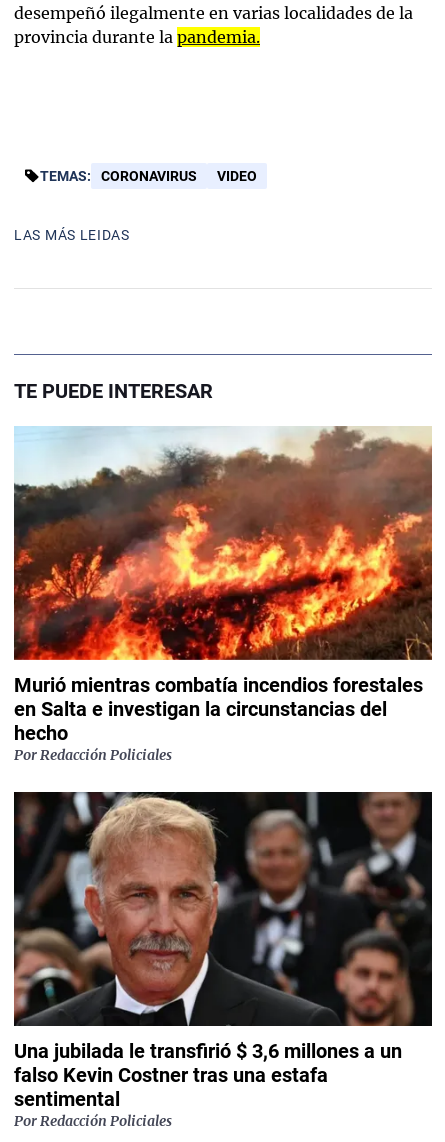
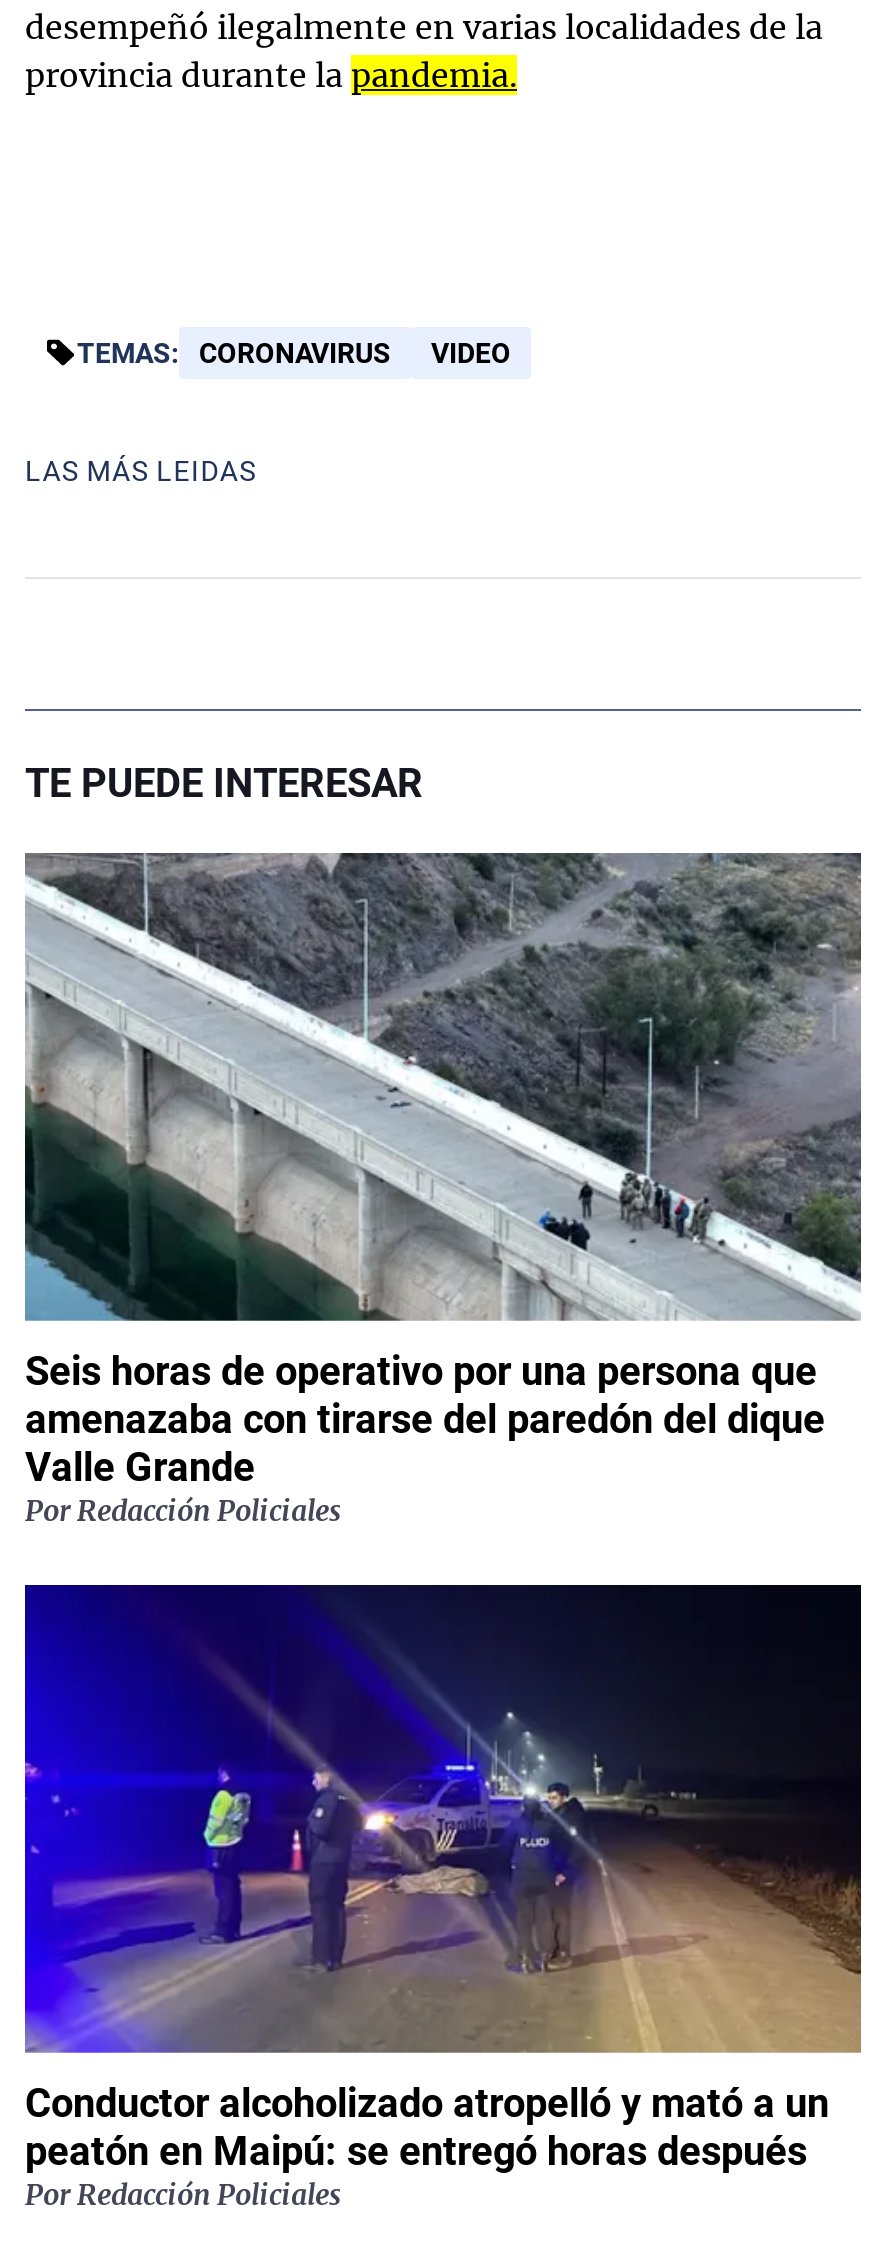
[13,426,433,745] [image] | Murió mientras combatía incendios forestales | en Salta e investigan la circunstancias del | hecho -> [23,852,863,1490] [image] | Seis horas de operativo por una persona que | amenazaba con tirarse del paredón del dique | Valle Grande
[13,791,433,1111] [image] | Una jubilada le transfirió $ 3,6 millones a un | falso Kevin Costner tras una estafa | sentimental -> [23,1582,863,2175] [image] | Conductor alcoholizado atropelló y mató a un | peatón en Maipú: se entregó horas después

